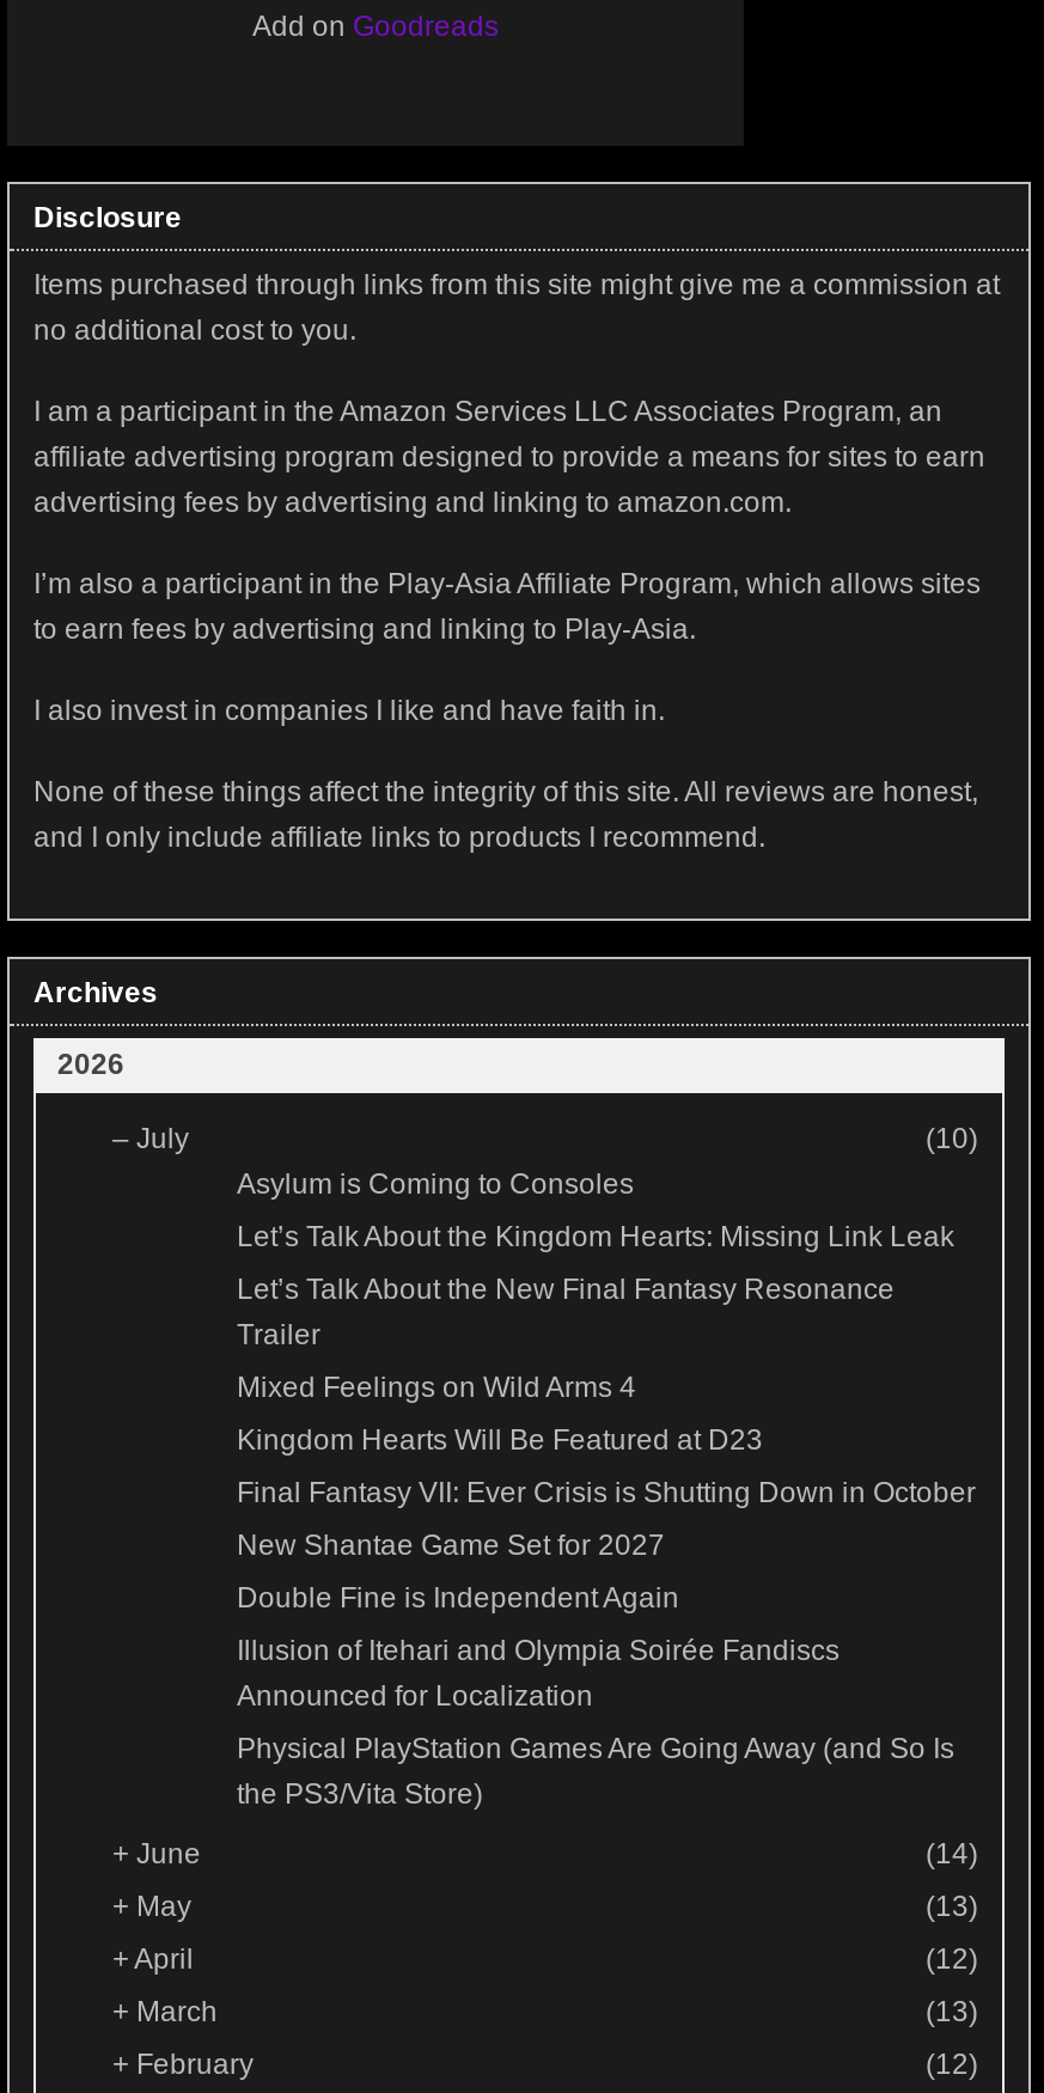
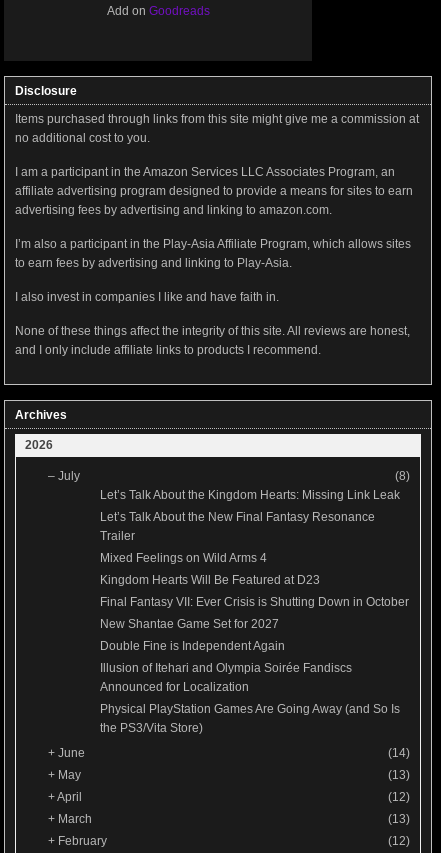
[237,1121,978,1200] (10) | Asylum is Coming to Consoles -> [395,468,410,482] (8)

